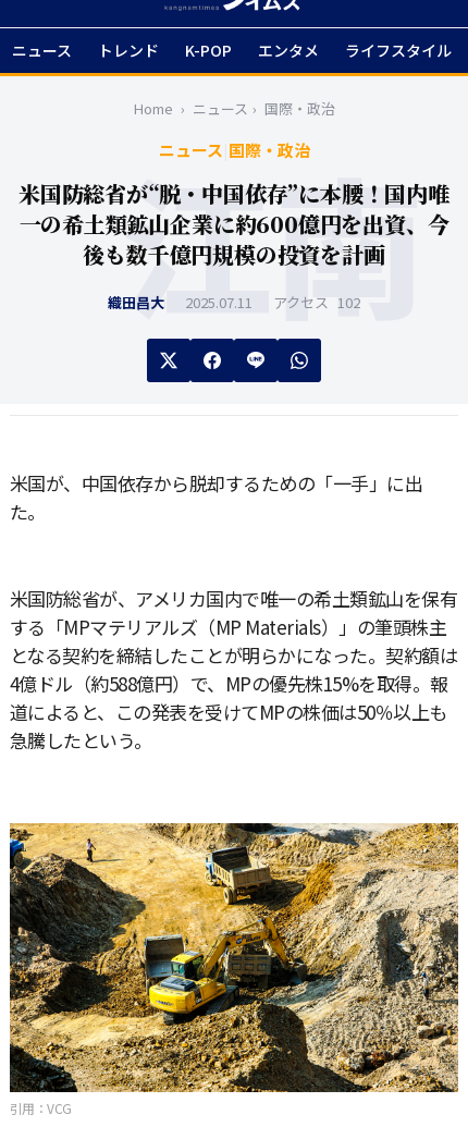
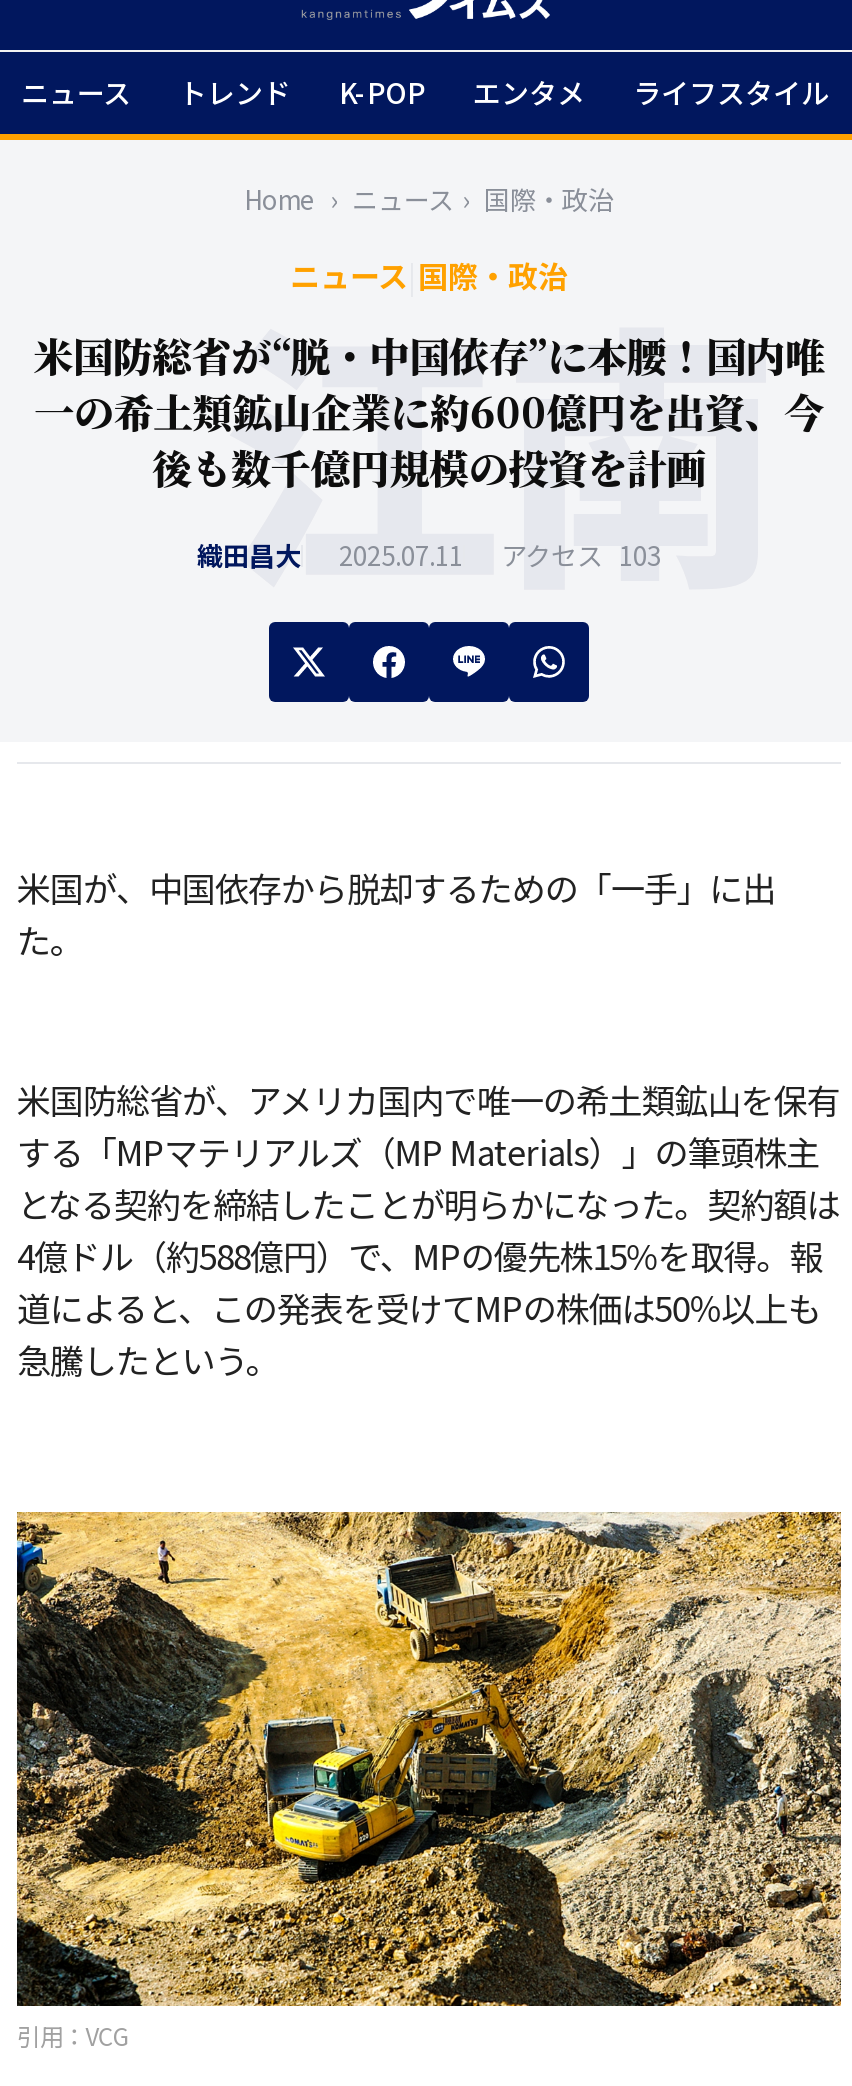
[108,292,360,313] 織田昌大 2025.07.11 アクセス 102 -> [197,536,661,574] 織田昌大 2025.07.11 アクセス 103

